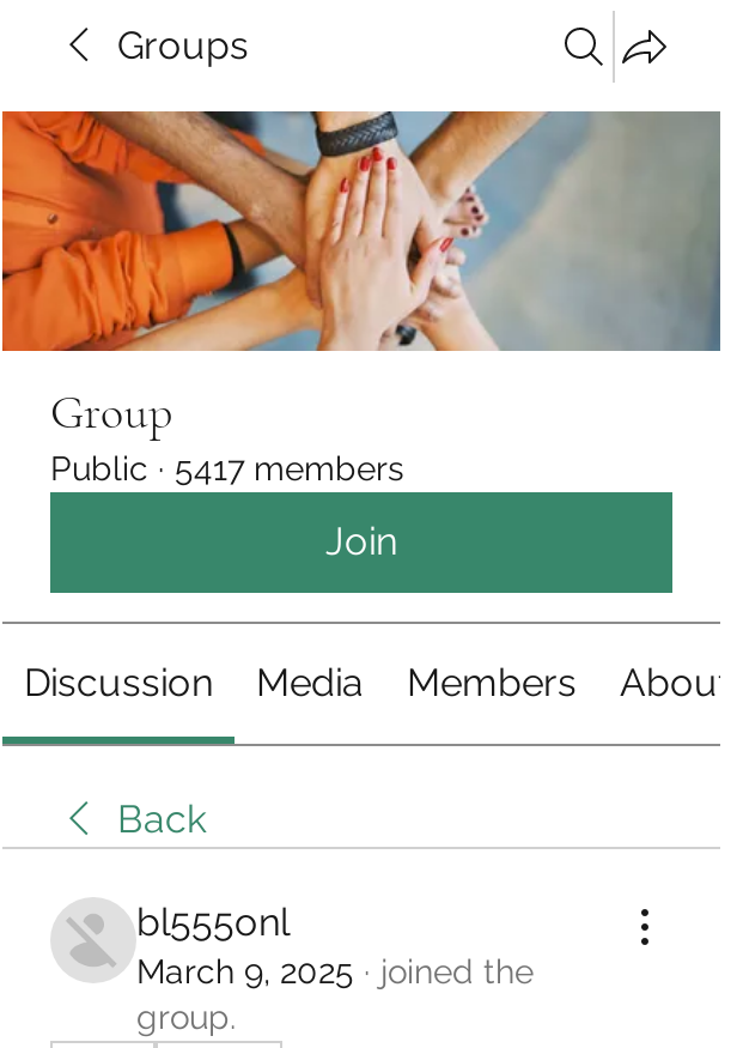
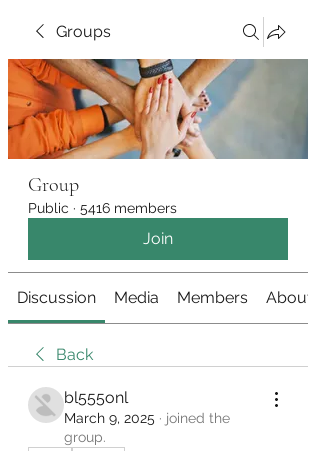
[50,449,404,487] Public · 5417 members -> [28,200,177,216] Public · 5416 members

